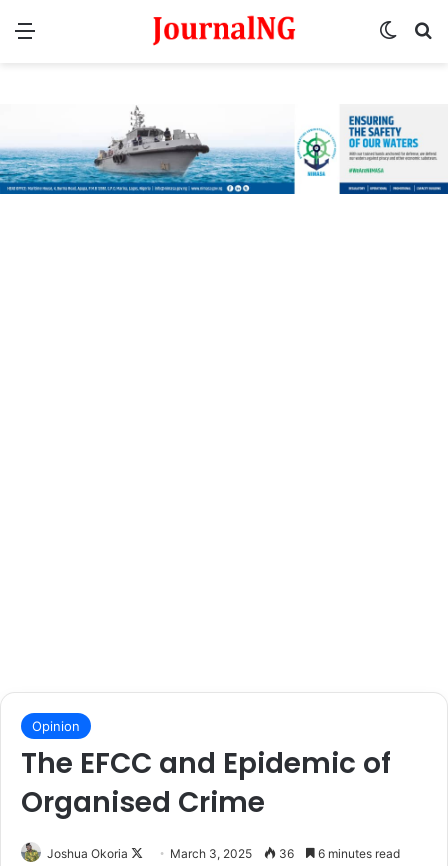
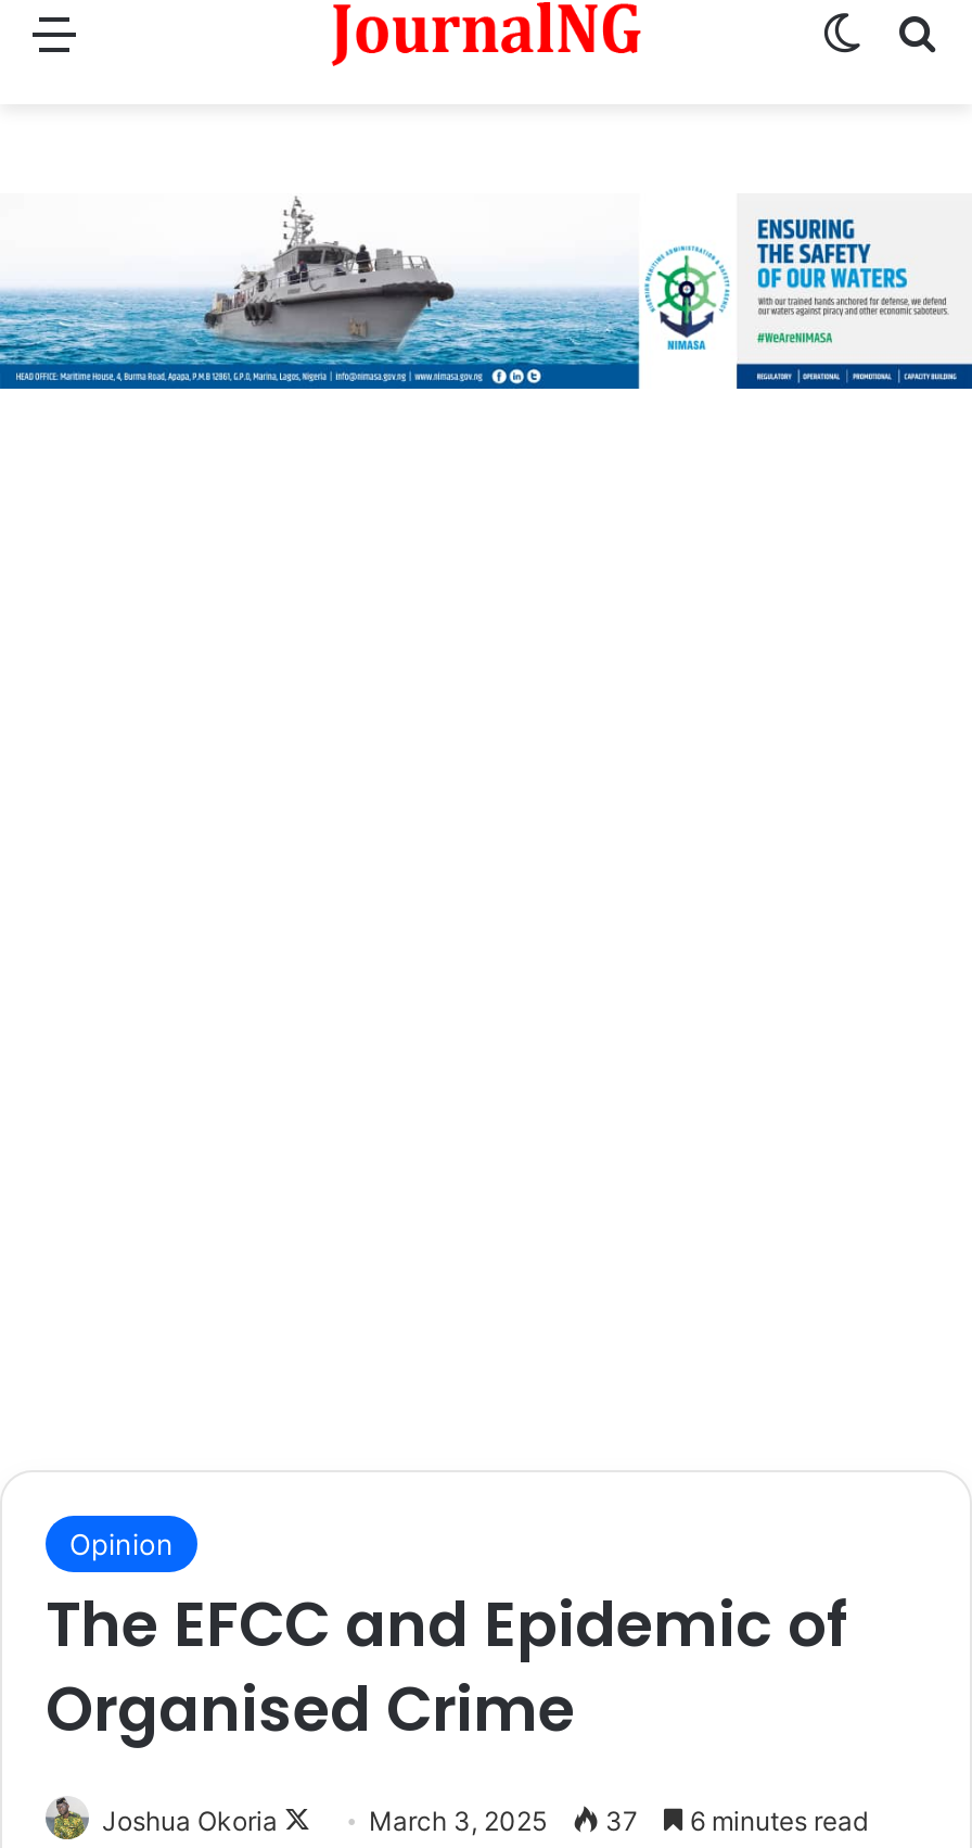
[276,846,294,861] 36 -> [599,1804,638,1837] 37

